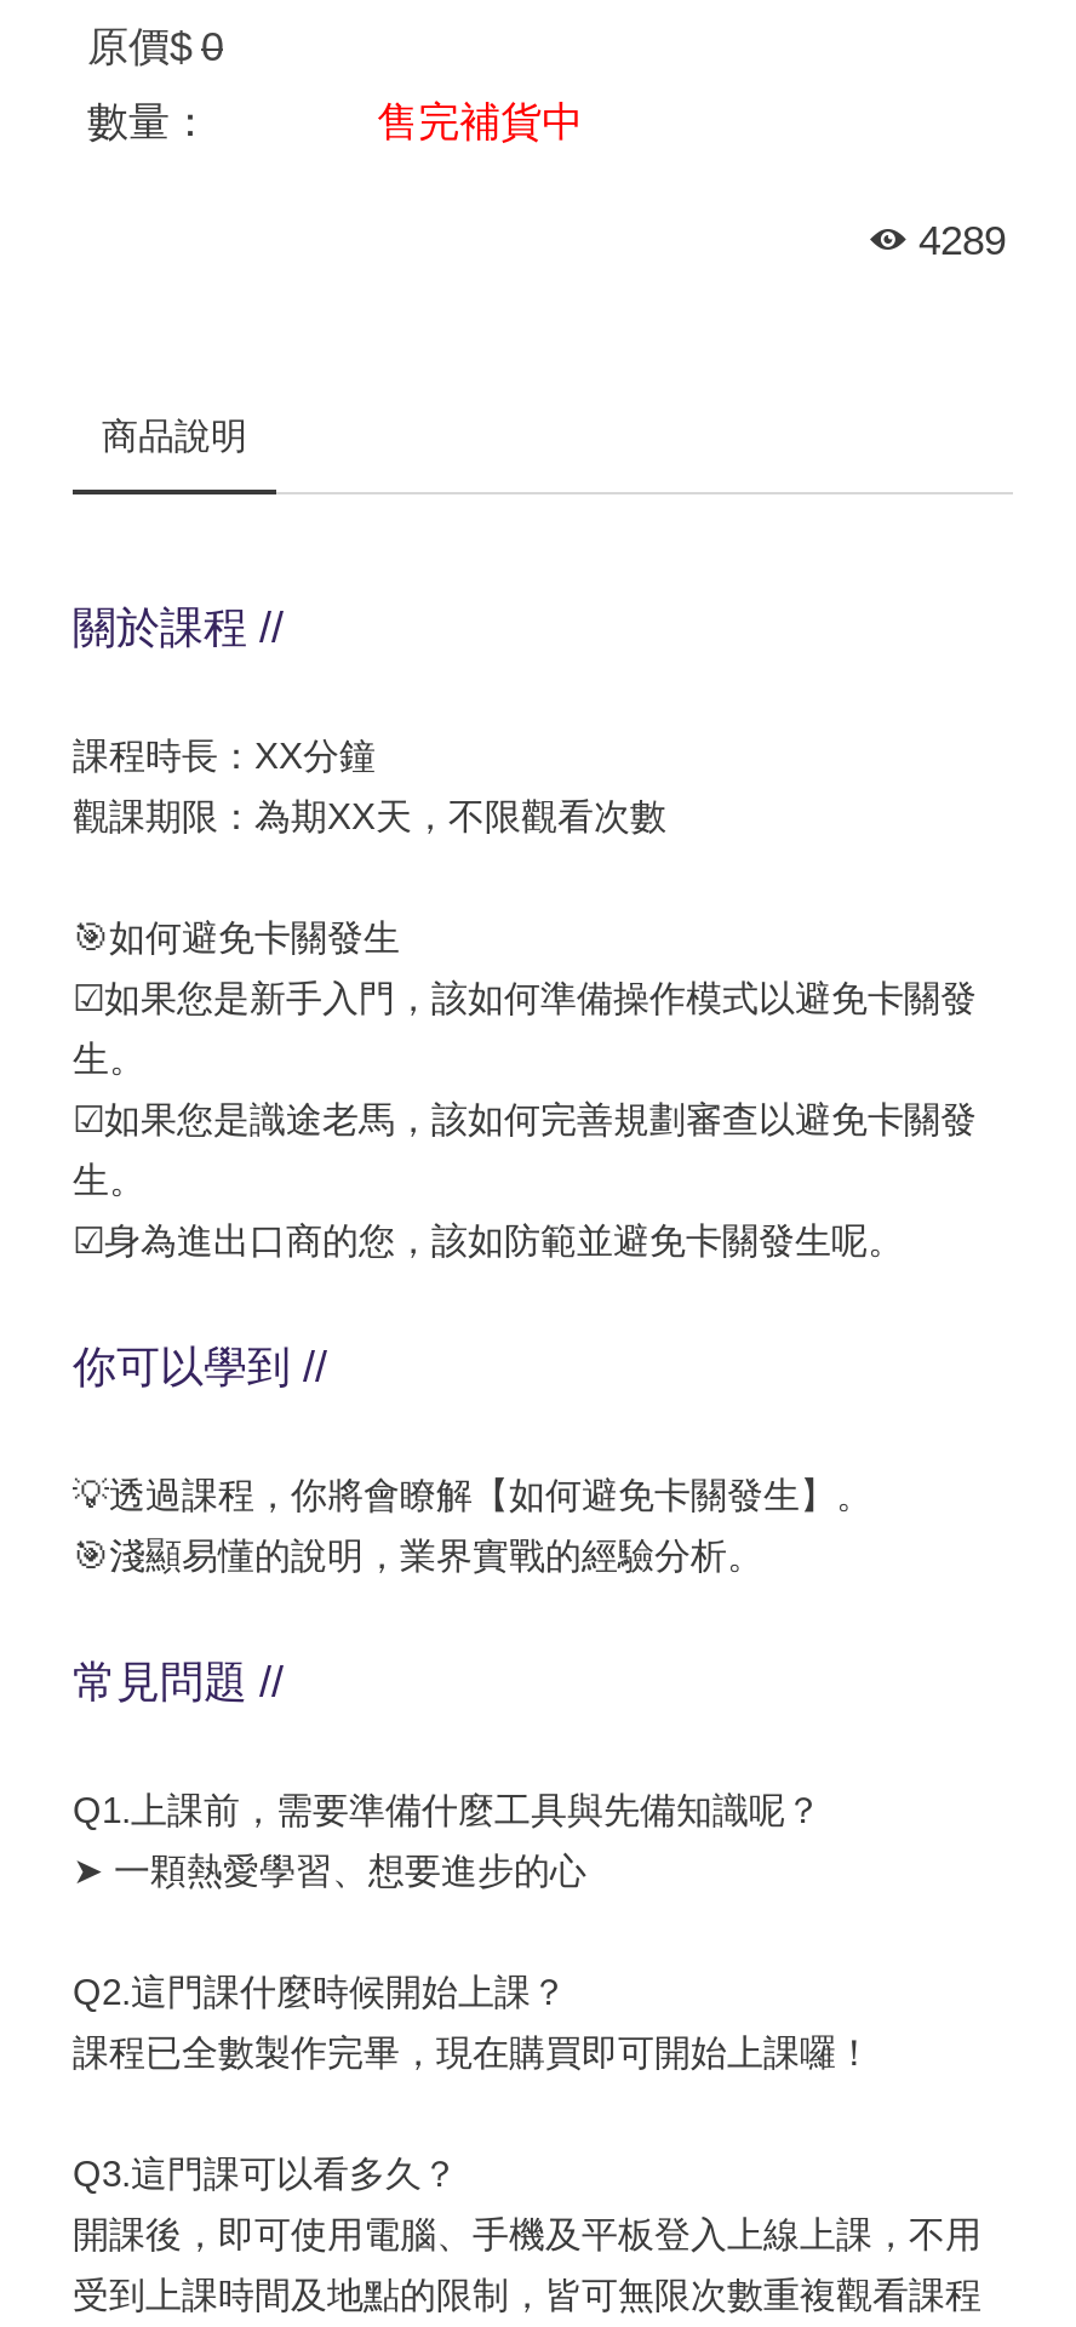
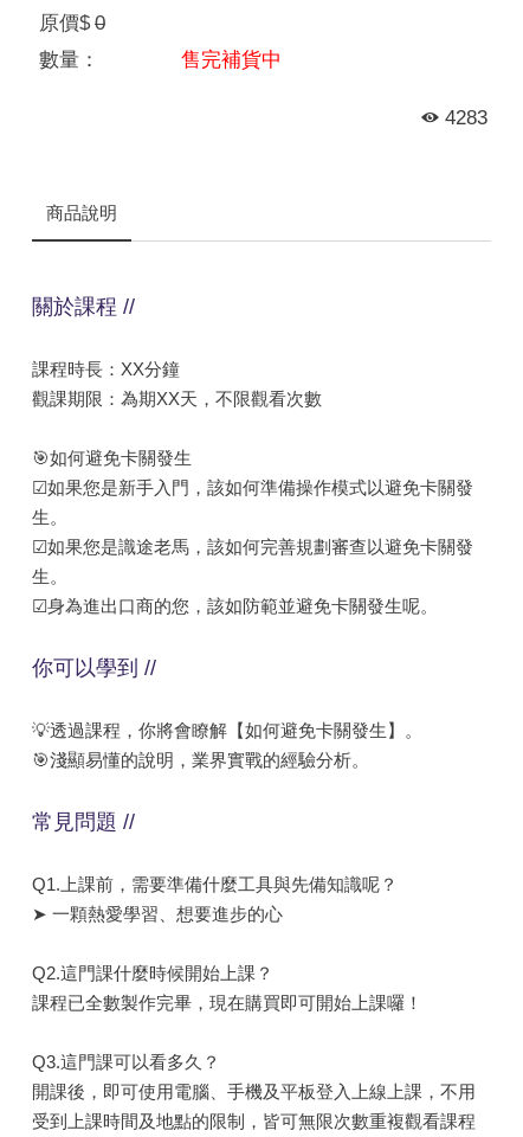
[918,218,1006,264] 4289 -> [445,107,488,129] 4283

